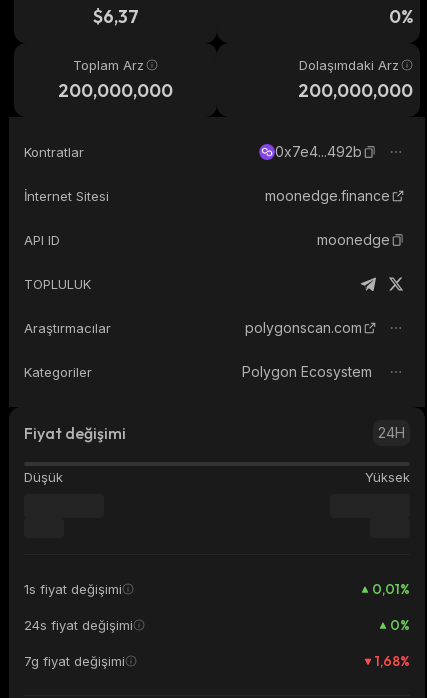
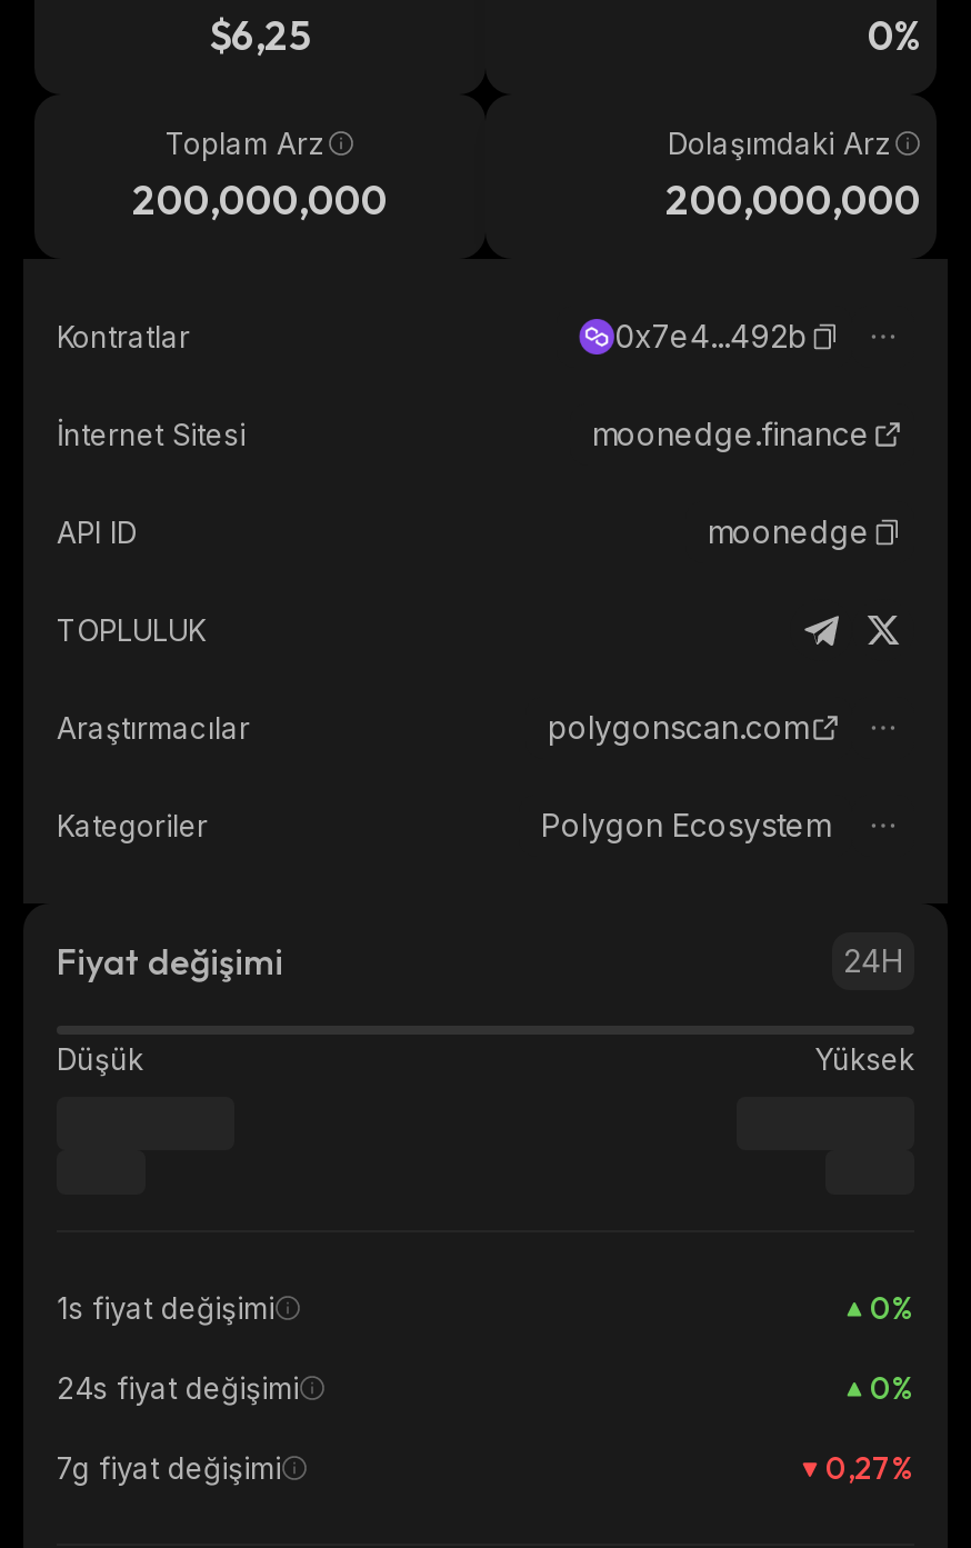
[92,5,138,28] $6,37 -> [209,10,311,61] $6,25
[372,580,410,598] 0,01% -> [870,1288,914,1328] 0%
[375,652,410,670] 1,68% -> [825,1448,914,1488] 0,27%

